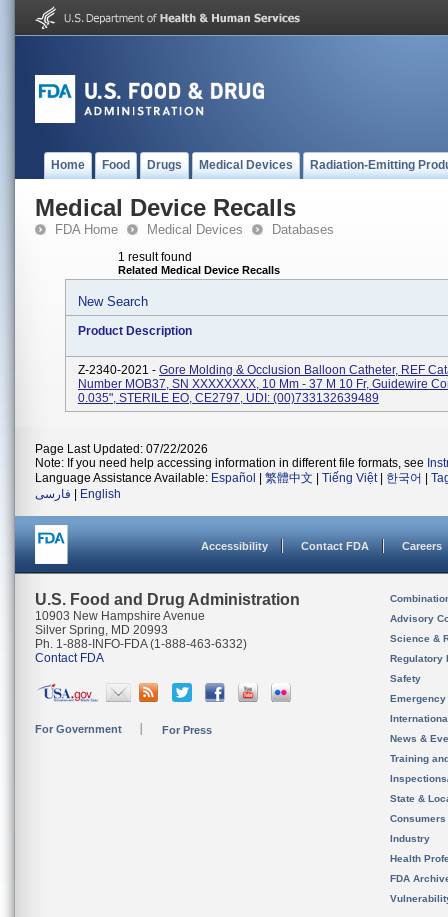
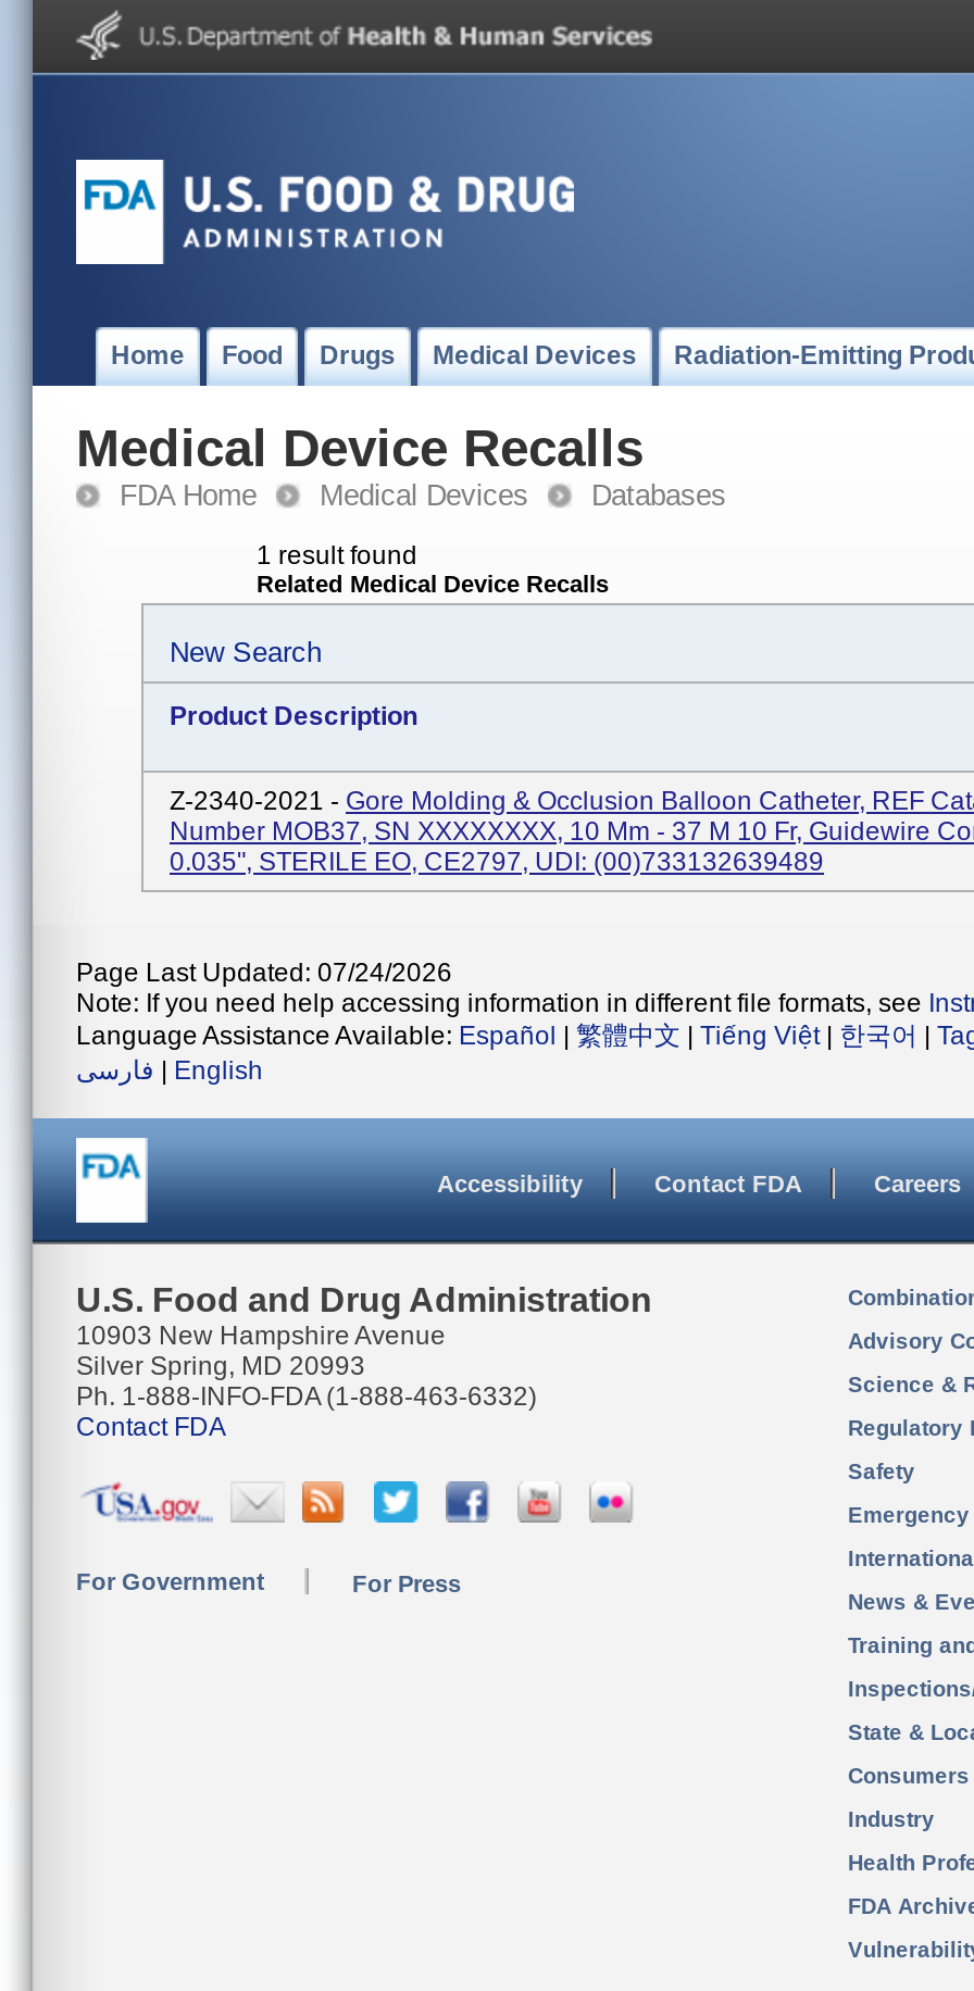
[35,442,208,456] Page Last Updated: 07/22/2026 -> [76,957,452,988] Page Last Updated: 07/24/2026

